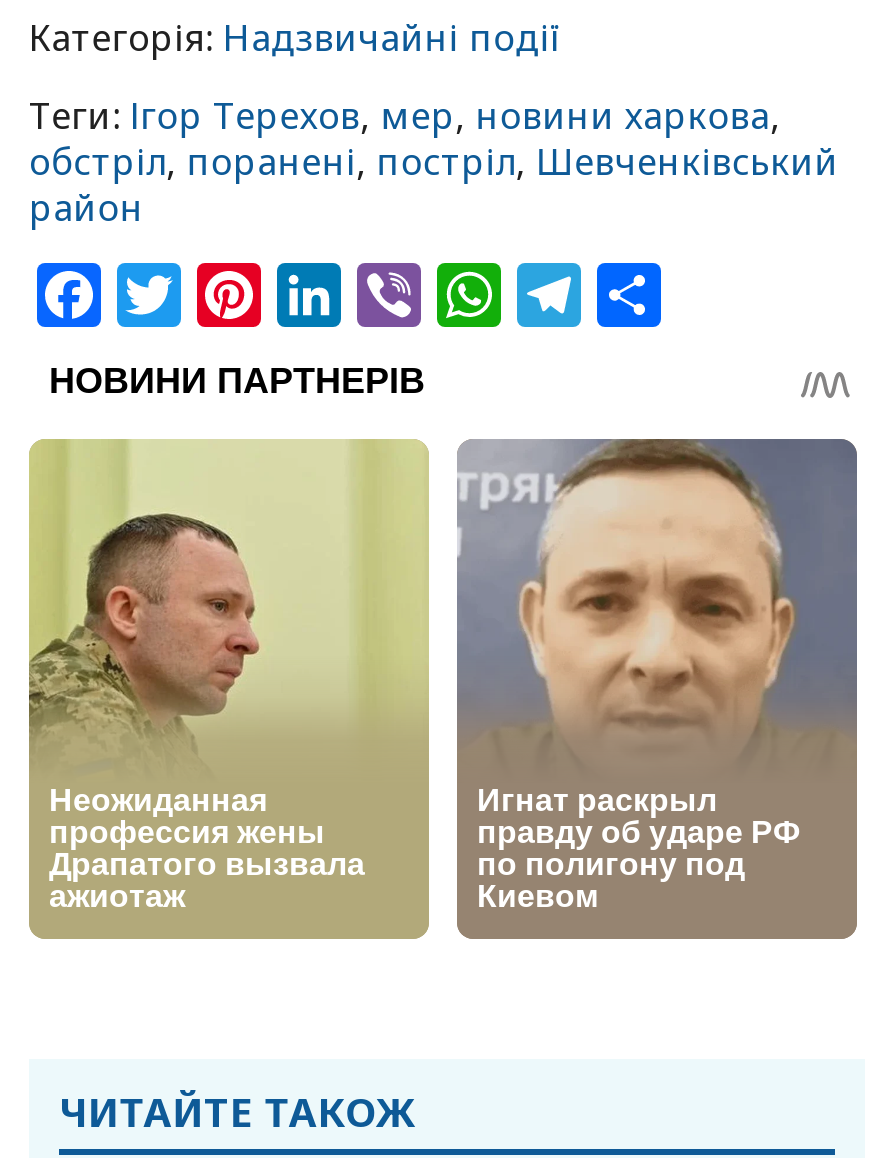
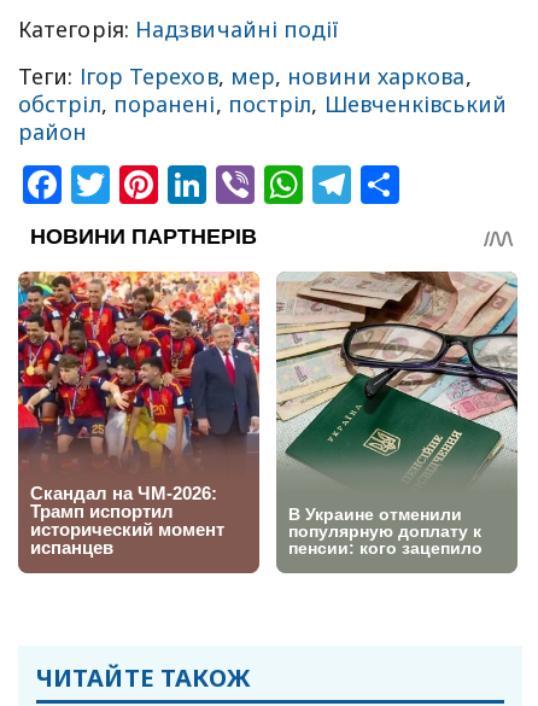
[27,439,431,939] [image] -> [17,272,261,573] [image]
[457,437,859,911] [image] -> [276,272,519,559] [image]

